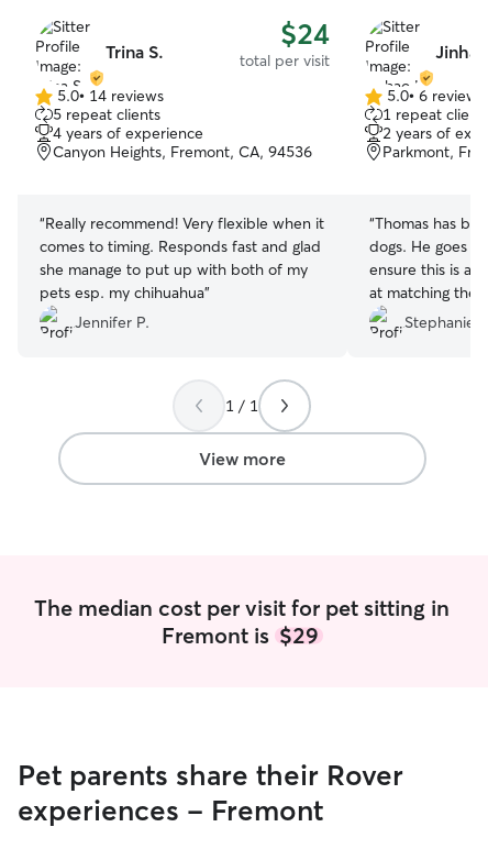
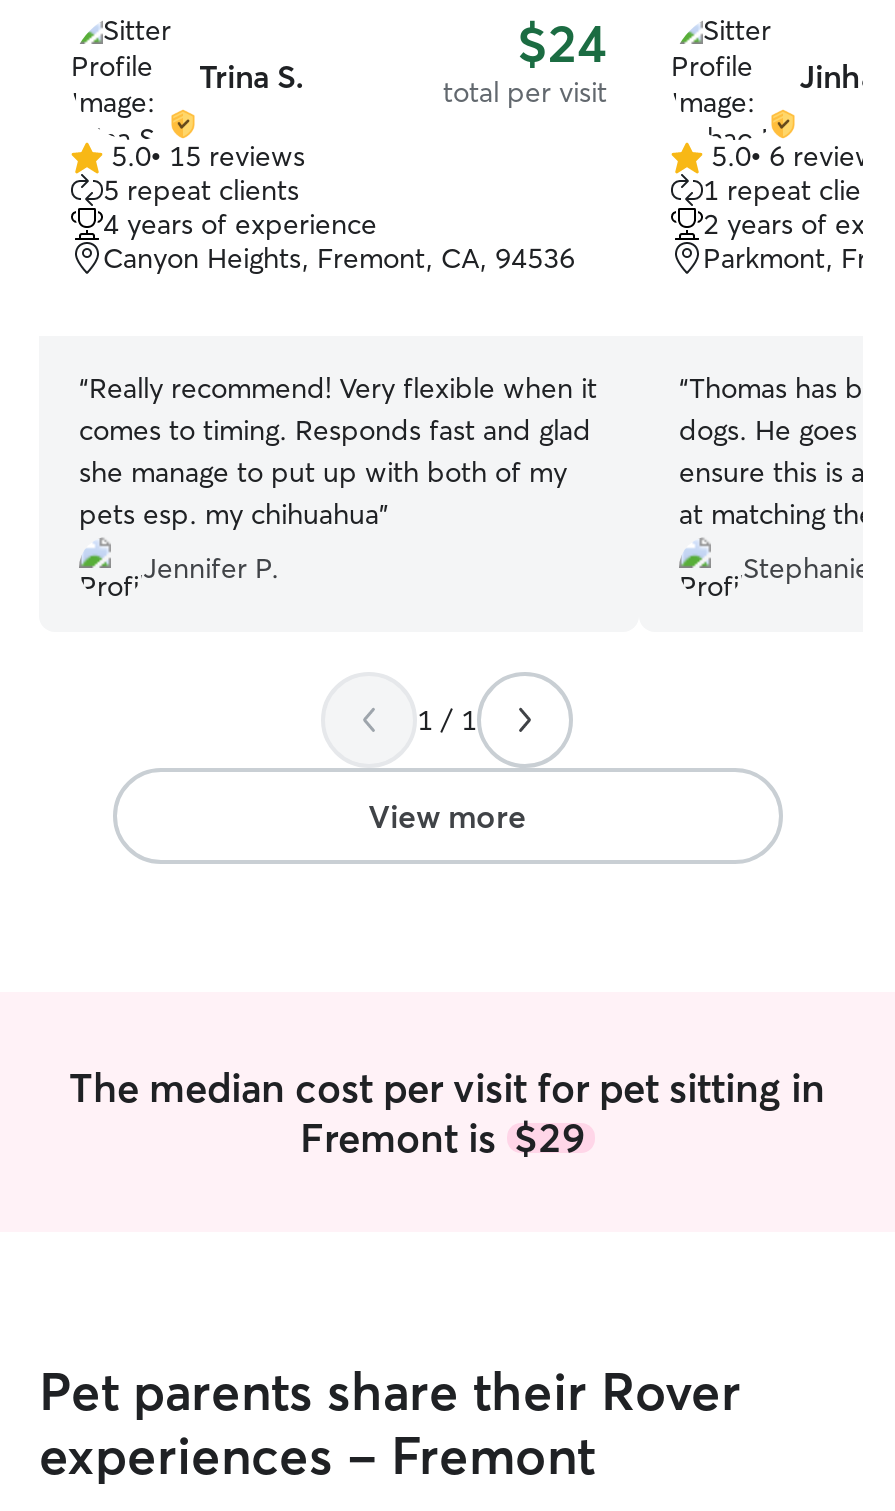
[57,86,164,106] 5.0• 14 reviews -> [111,138,305,174] 5.0• 15 reviews

